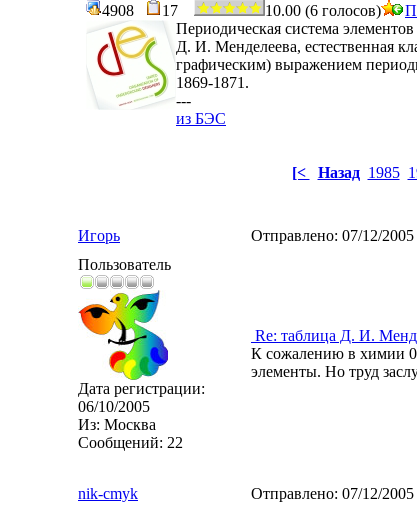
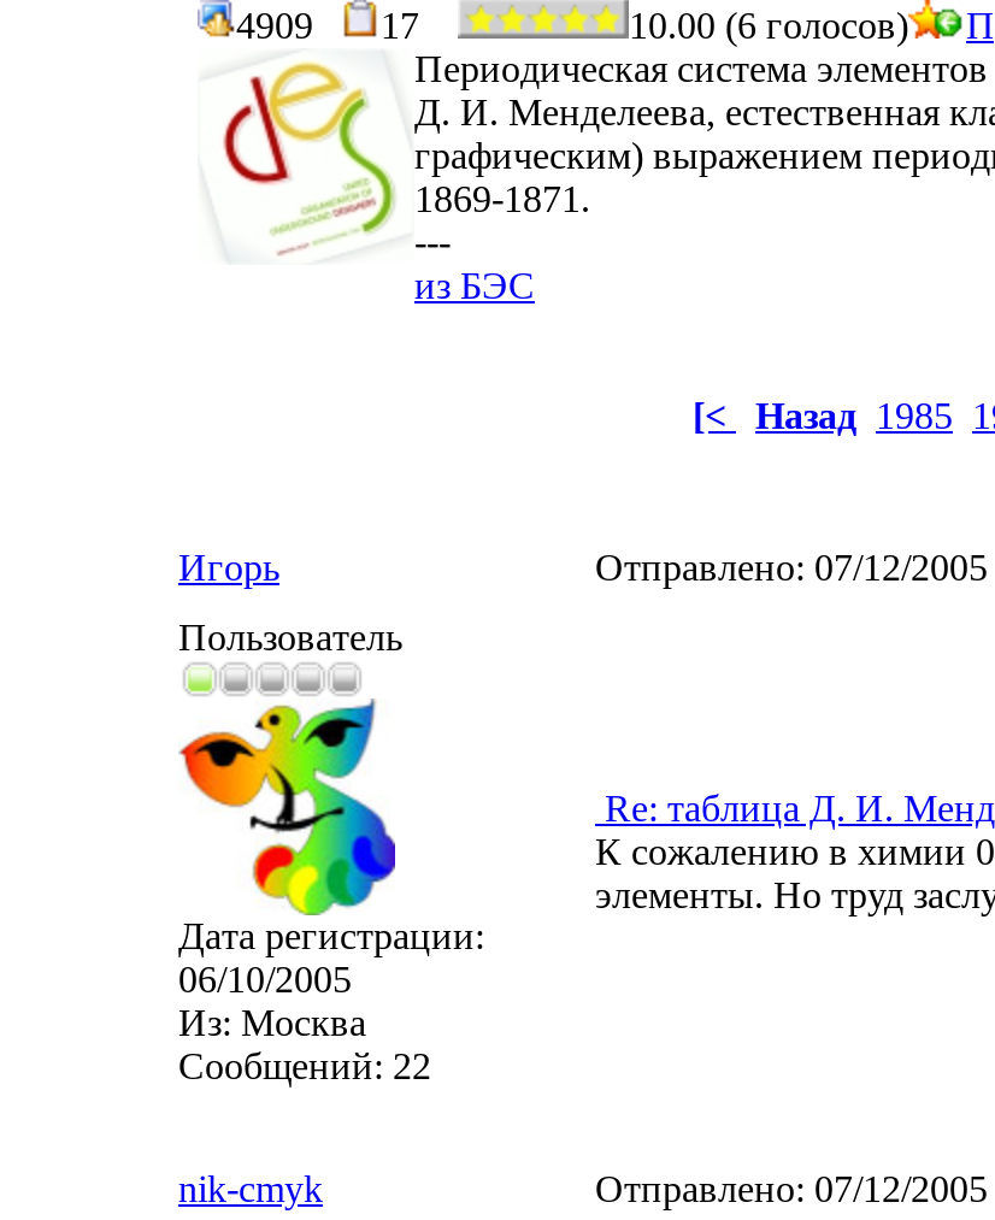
[102,2,194,19] 4908 17 -> [236,5,458,46] 4909 17

